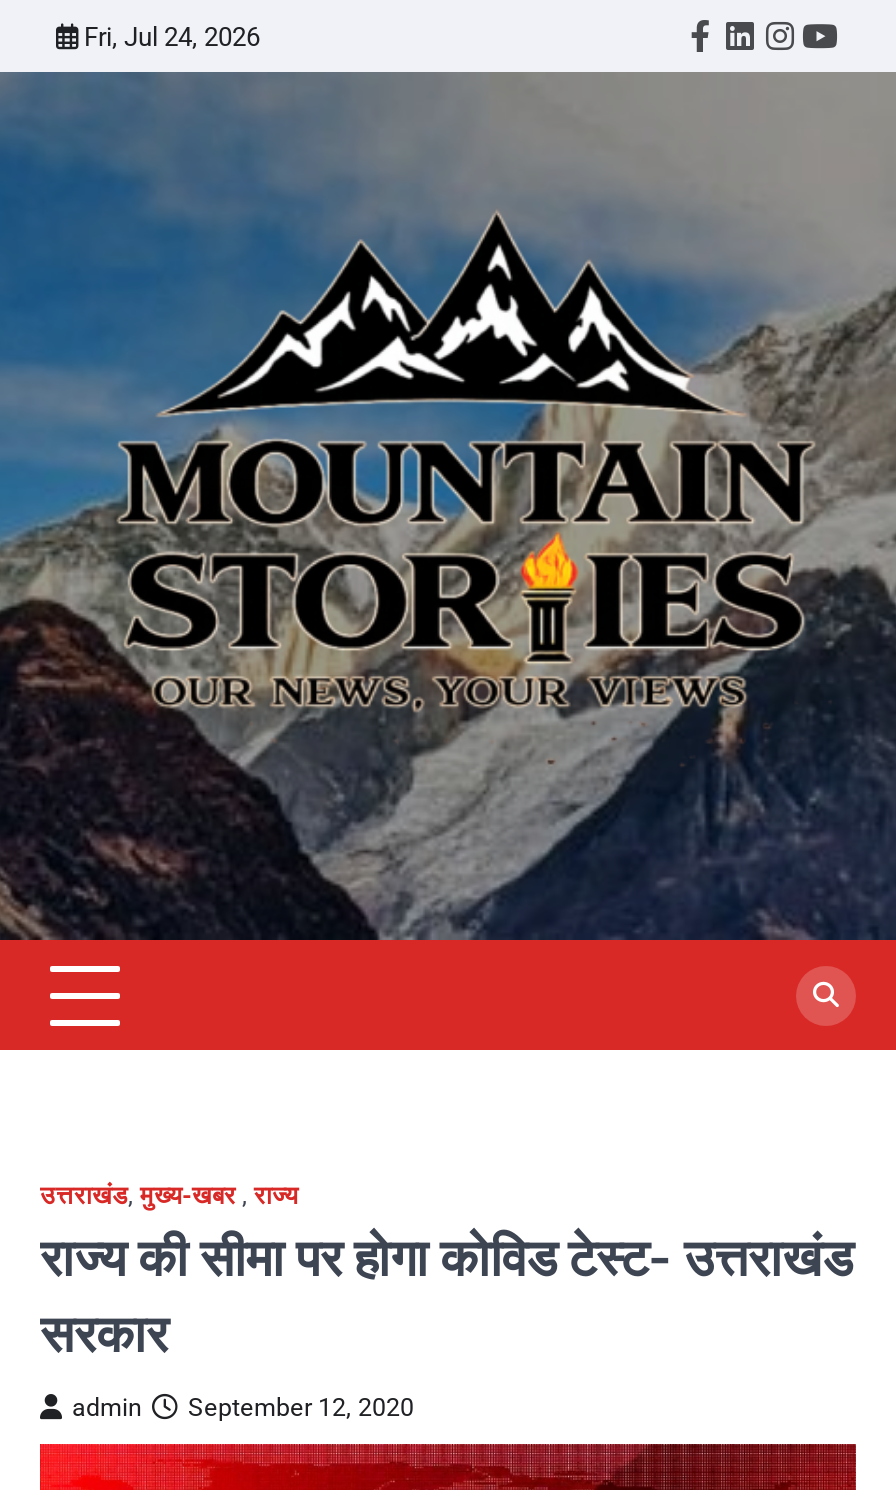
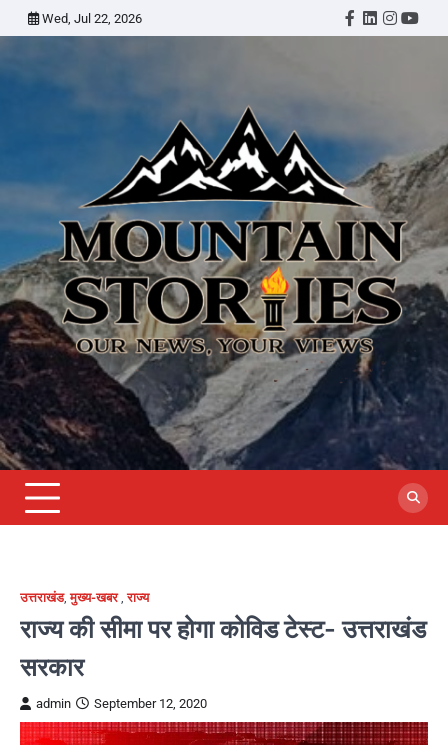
[84,21,260,51] Fri, Jul 24, 2026 -> [42,10,142,25] Wed, Jul 22, 2026

